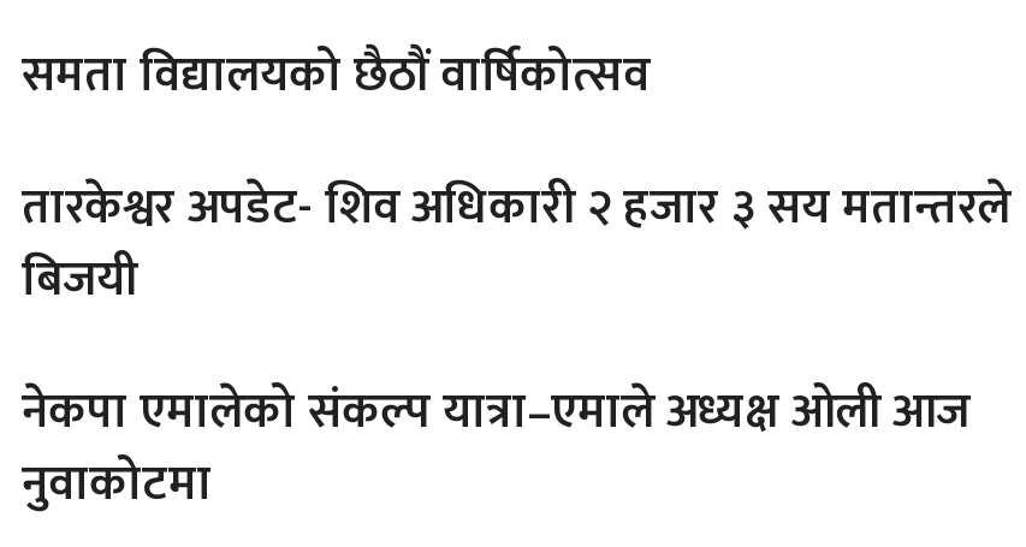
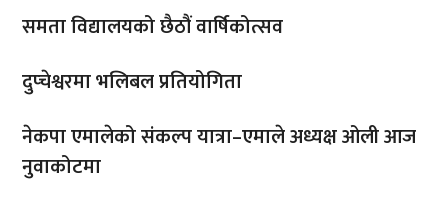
[22,166,1010,320] तारकेश्वर अपडेट- शिव अधिकारी २ हजार ३ सय मतान्तरले | बिजयी -> [22,65,242,99] दुप्चेश्वरमा भलिबल प्रतियोगिता

